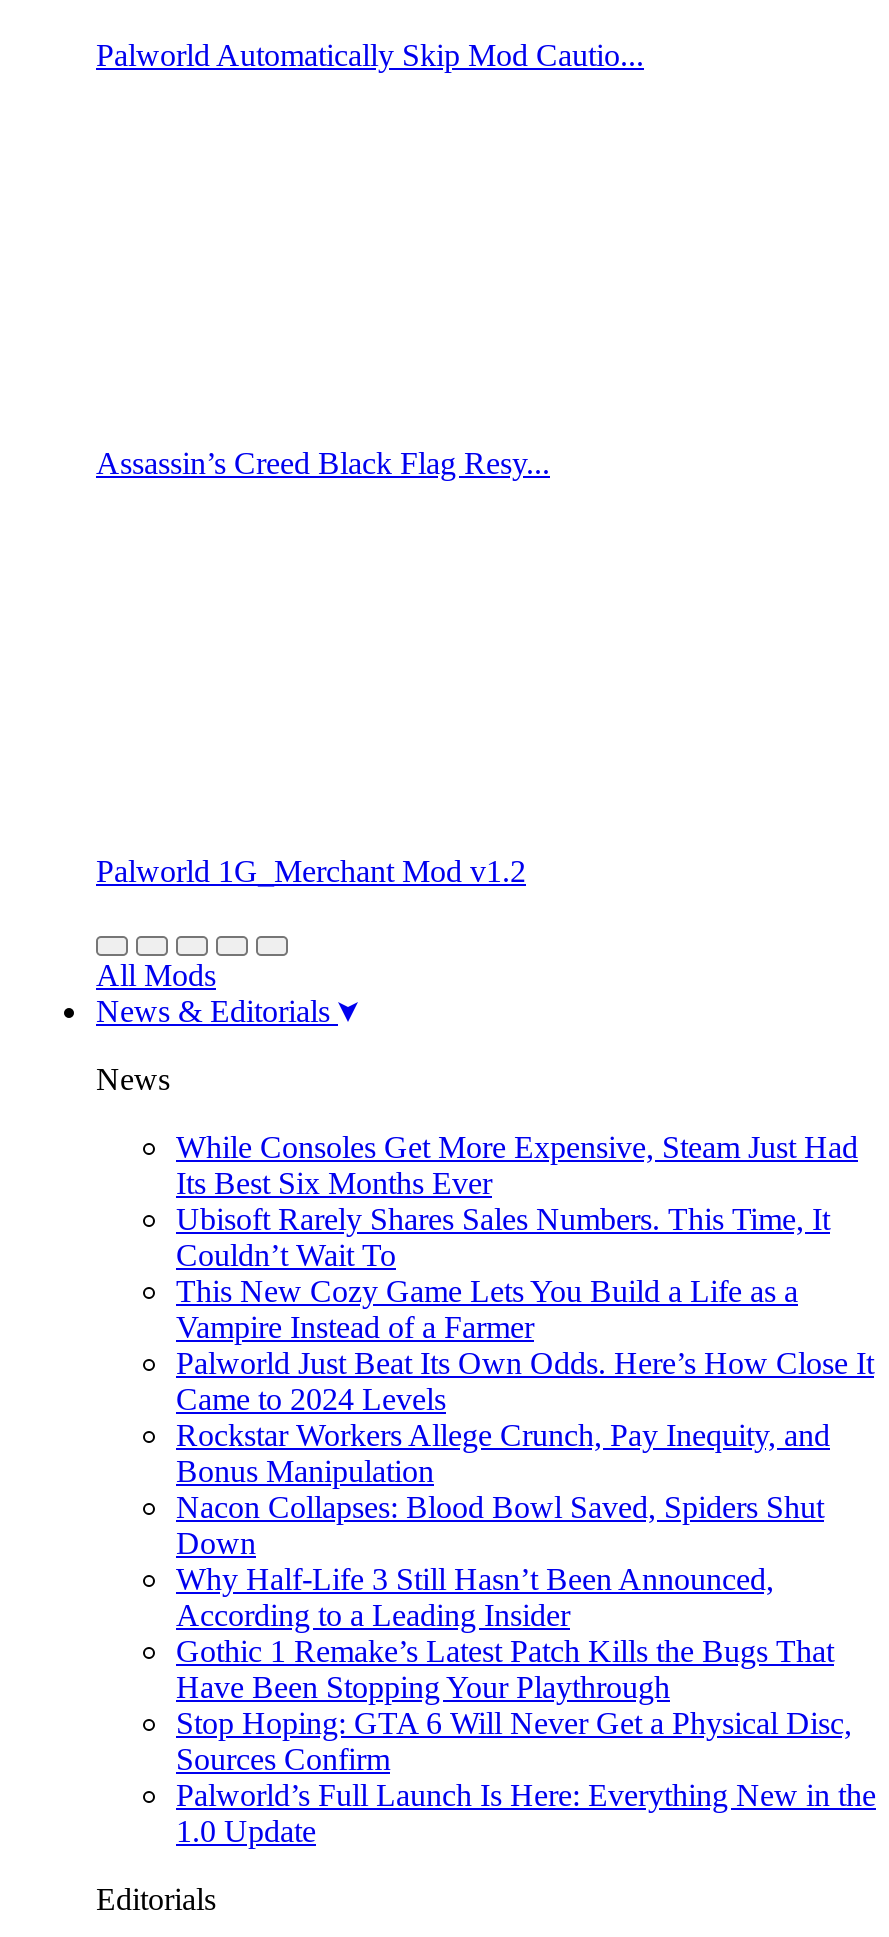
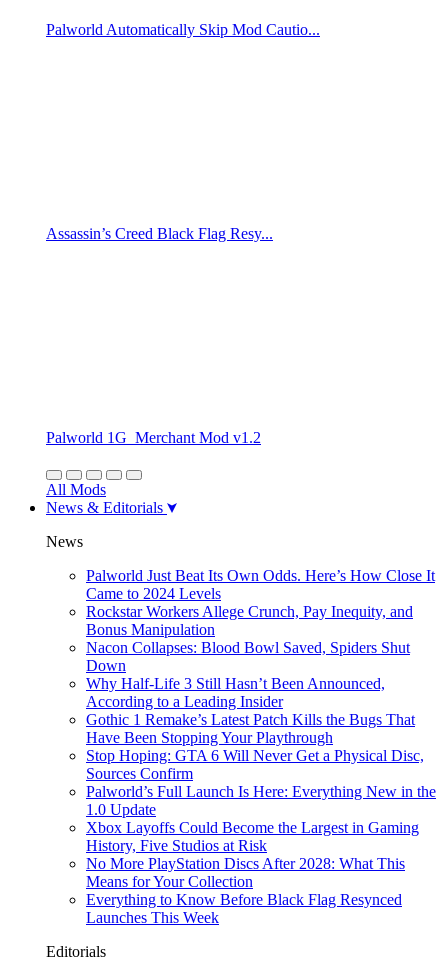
[176,1130,858,1344] While Consoles Get More Expensive, Steam Just Had | Its Best Six Months Ever | Ubisoft Rarely Shares Sales Numbers. This Time, It | Couldn’t Wait To | This New Cozy Game Lets You Build a Life as a | Vampire Instead of a Farmer -> none
moved [176,1346,876,1848] -> [86,567,436,818]: Palworld Just Beat Its Own Odds. Here’s How Close It | Came to 2024 Levels | Rockstar Workers Allege Crunch, Pay Inequity, and | ... | Palworld’s Full Launch Is Here: Everything New in the | 1.0 Update
none -> [86,819,419,926] Xbox Layoffs Could Become the Largest in Gaming | History, Five Studios at Risk | No More PlayStation Discs After 2028: What This | Means for Your Collection | Everything to Know Before Black Flag Resynced | Launches This Week

